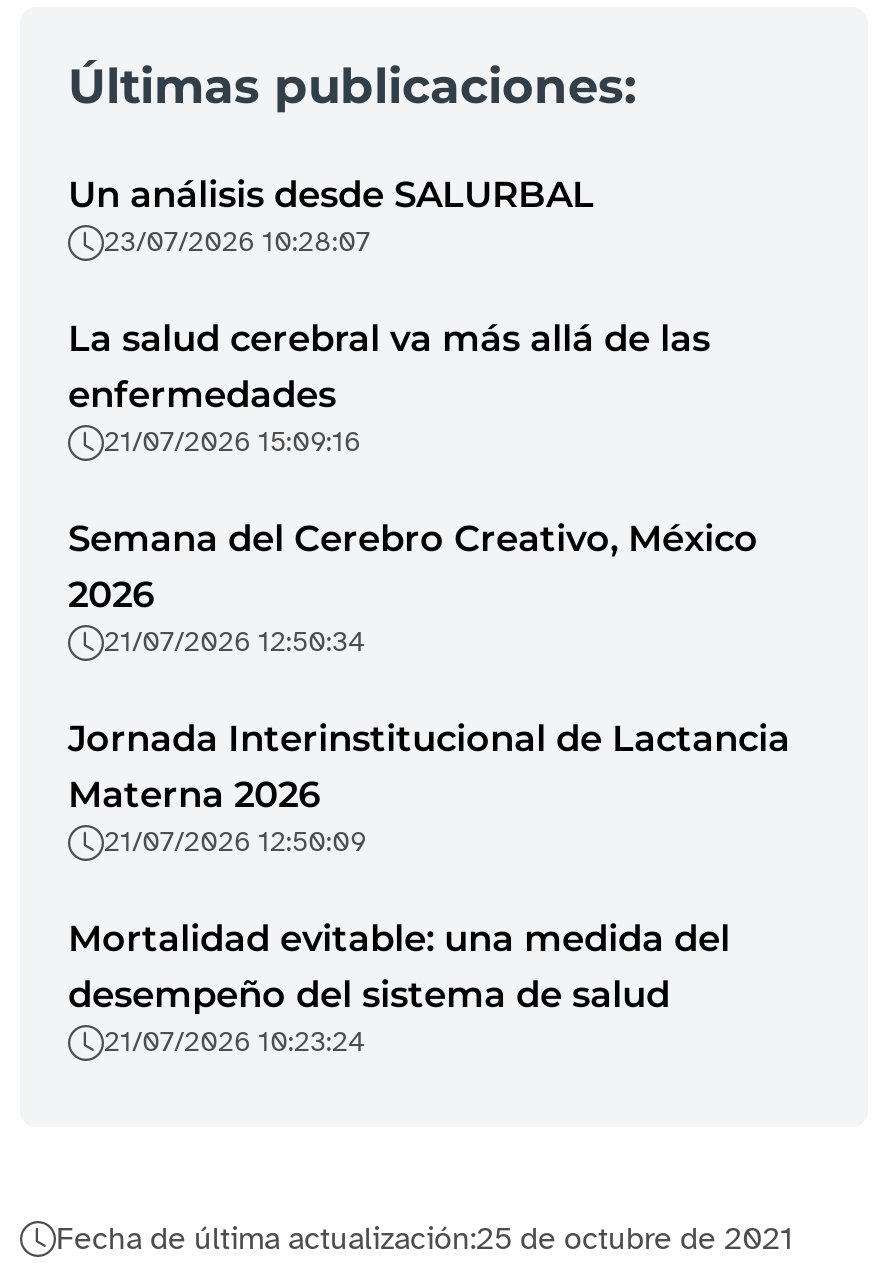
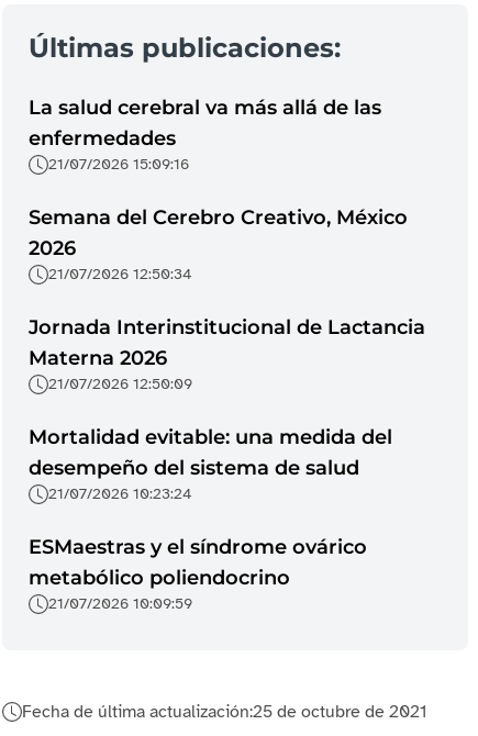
[68,173,594,259] Un análisis desde SALURBAL | 23/07/2026 10:28:07 -> none
moved [68,317,790,1059] -> [29,96,425,503]: La salud cerebral va más allá de las | enfermedades | 21/07/2026 15:09:16 | ... | desempeño del sistema de salud | 21/07/2026 10:23:24
none -> [29,535,367,613] ESMaestras y el síndrome ovárico | metabólico poliendocrino | 21/07/2026 10:09:59

